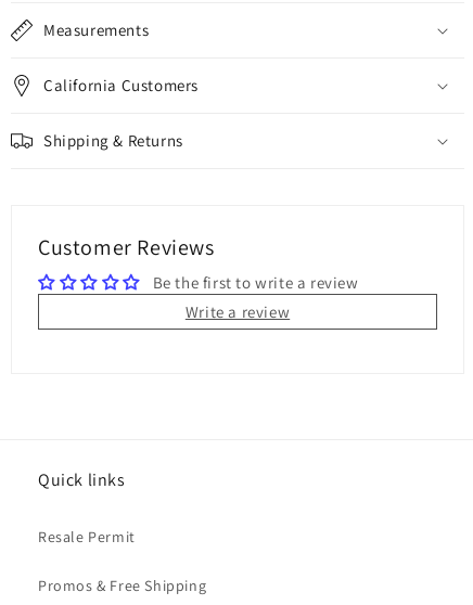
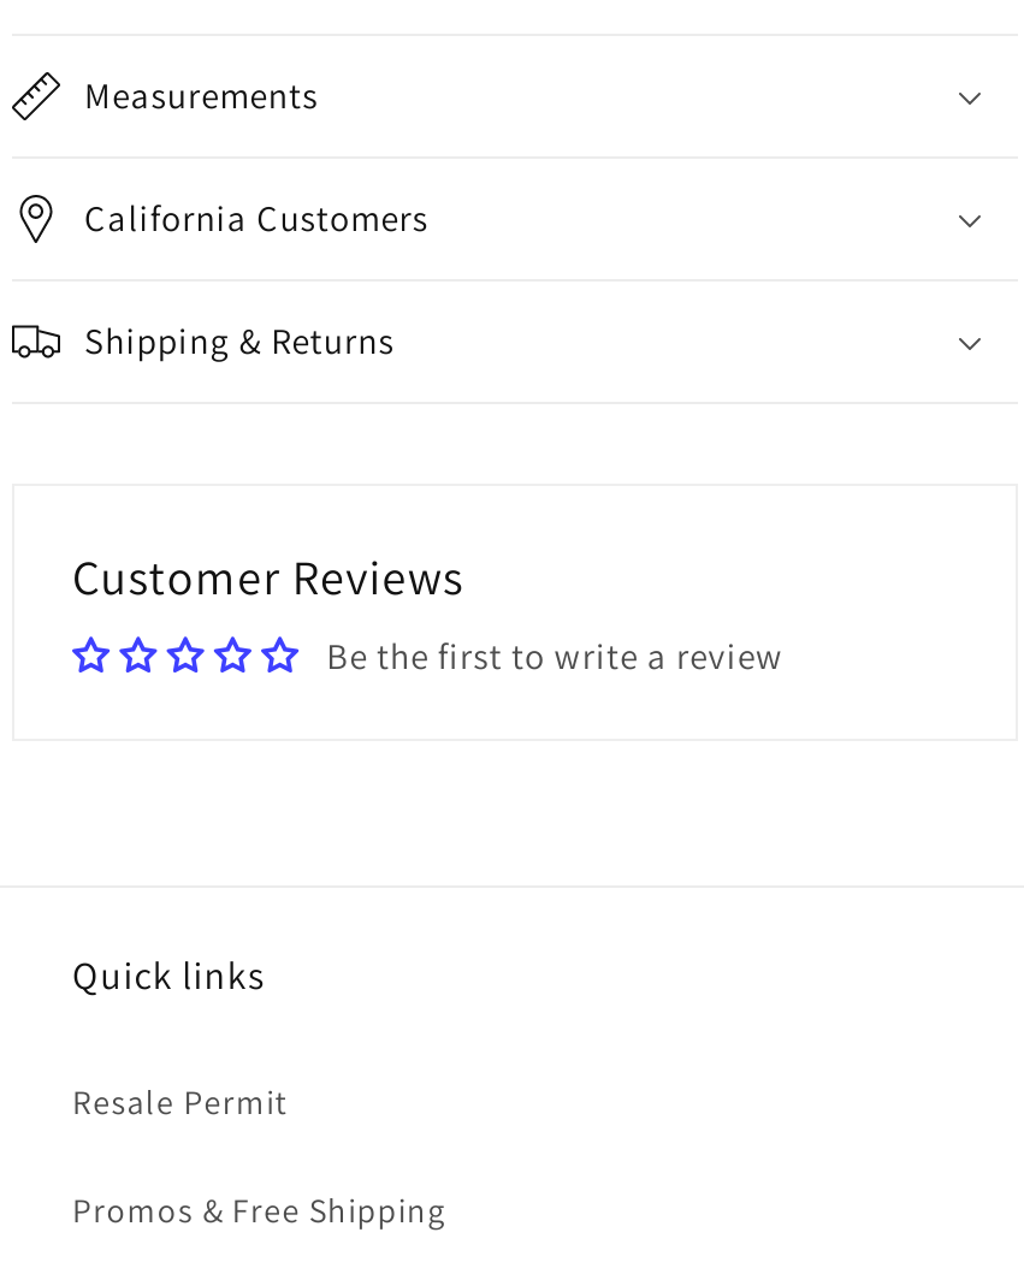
[185,301,290,322] Write a review -> none

